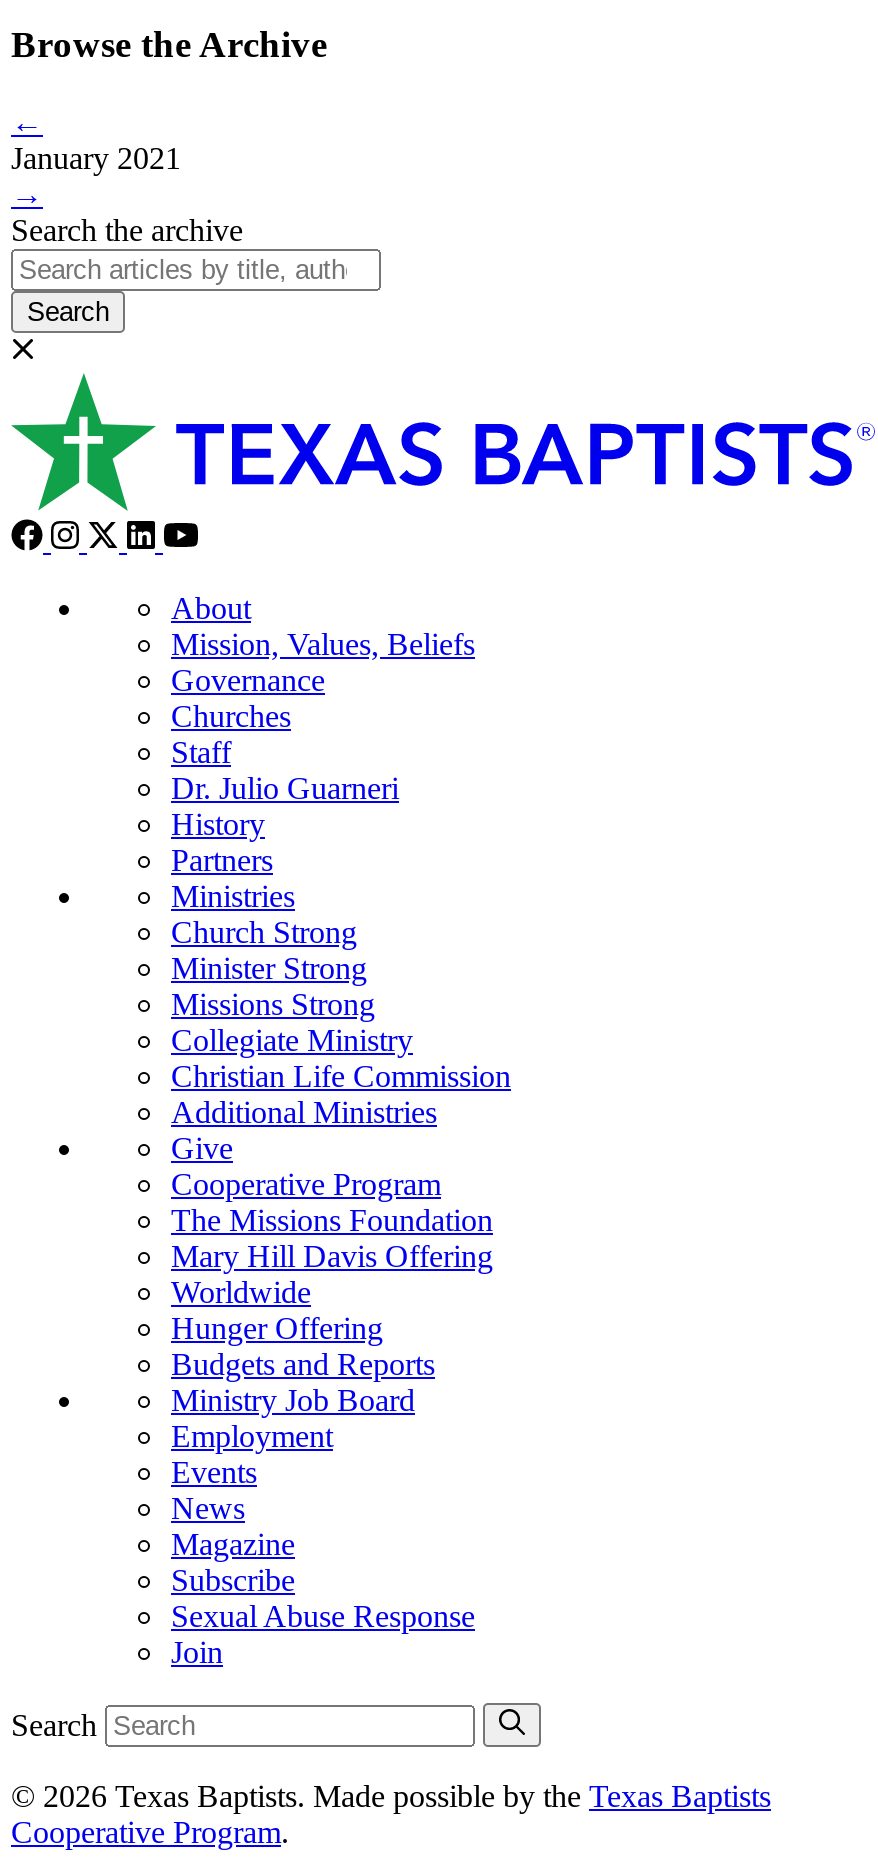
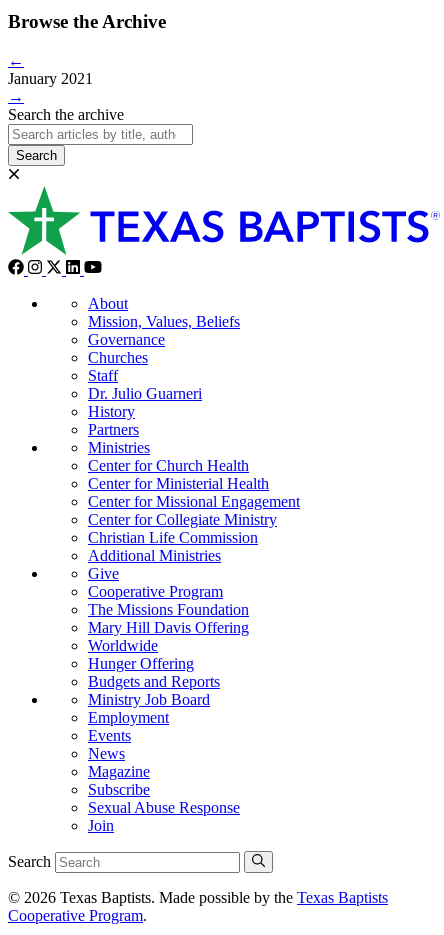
[171,915,413,1057] Church Strong | Minister Strong | Missions Strong | Collegiate Ministry -> [88,457,300,528] Center for Church Health | Center for Ministerial Health | Center for Missional Engagement | Center for Collegiate Ministry

